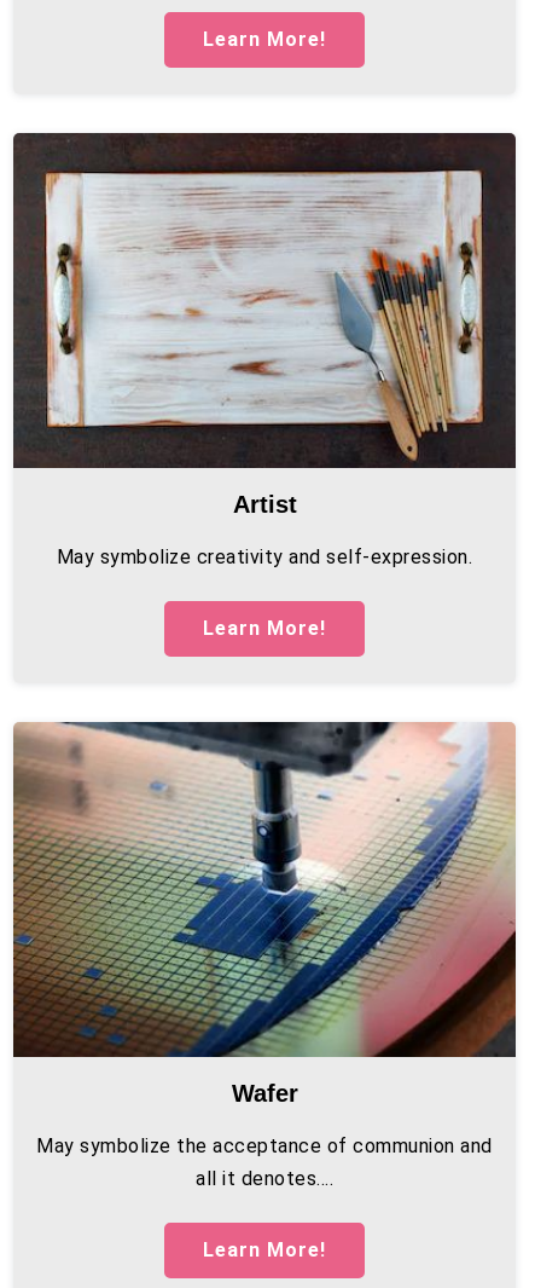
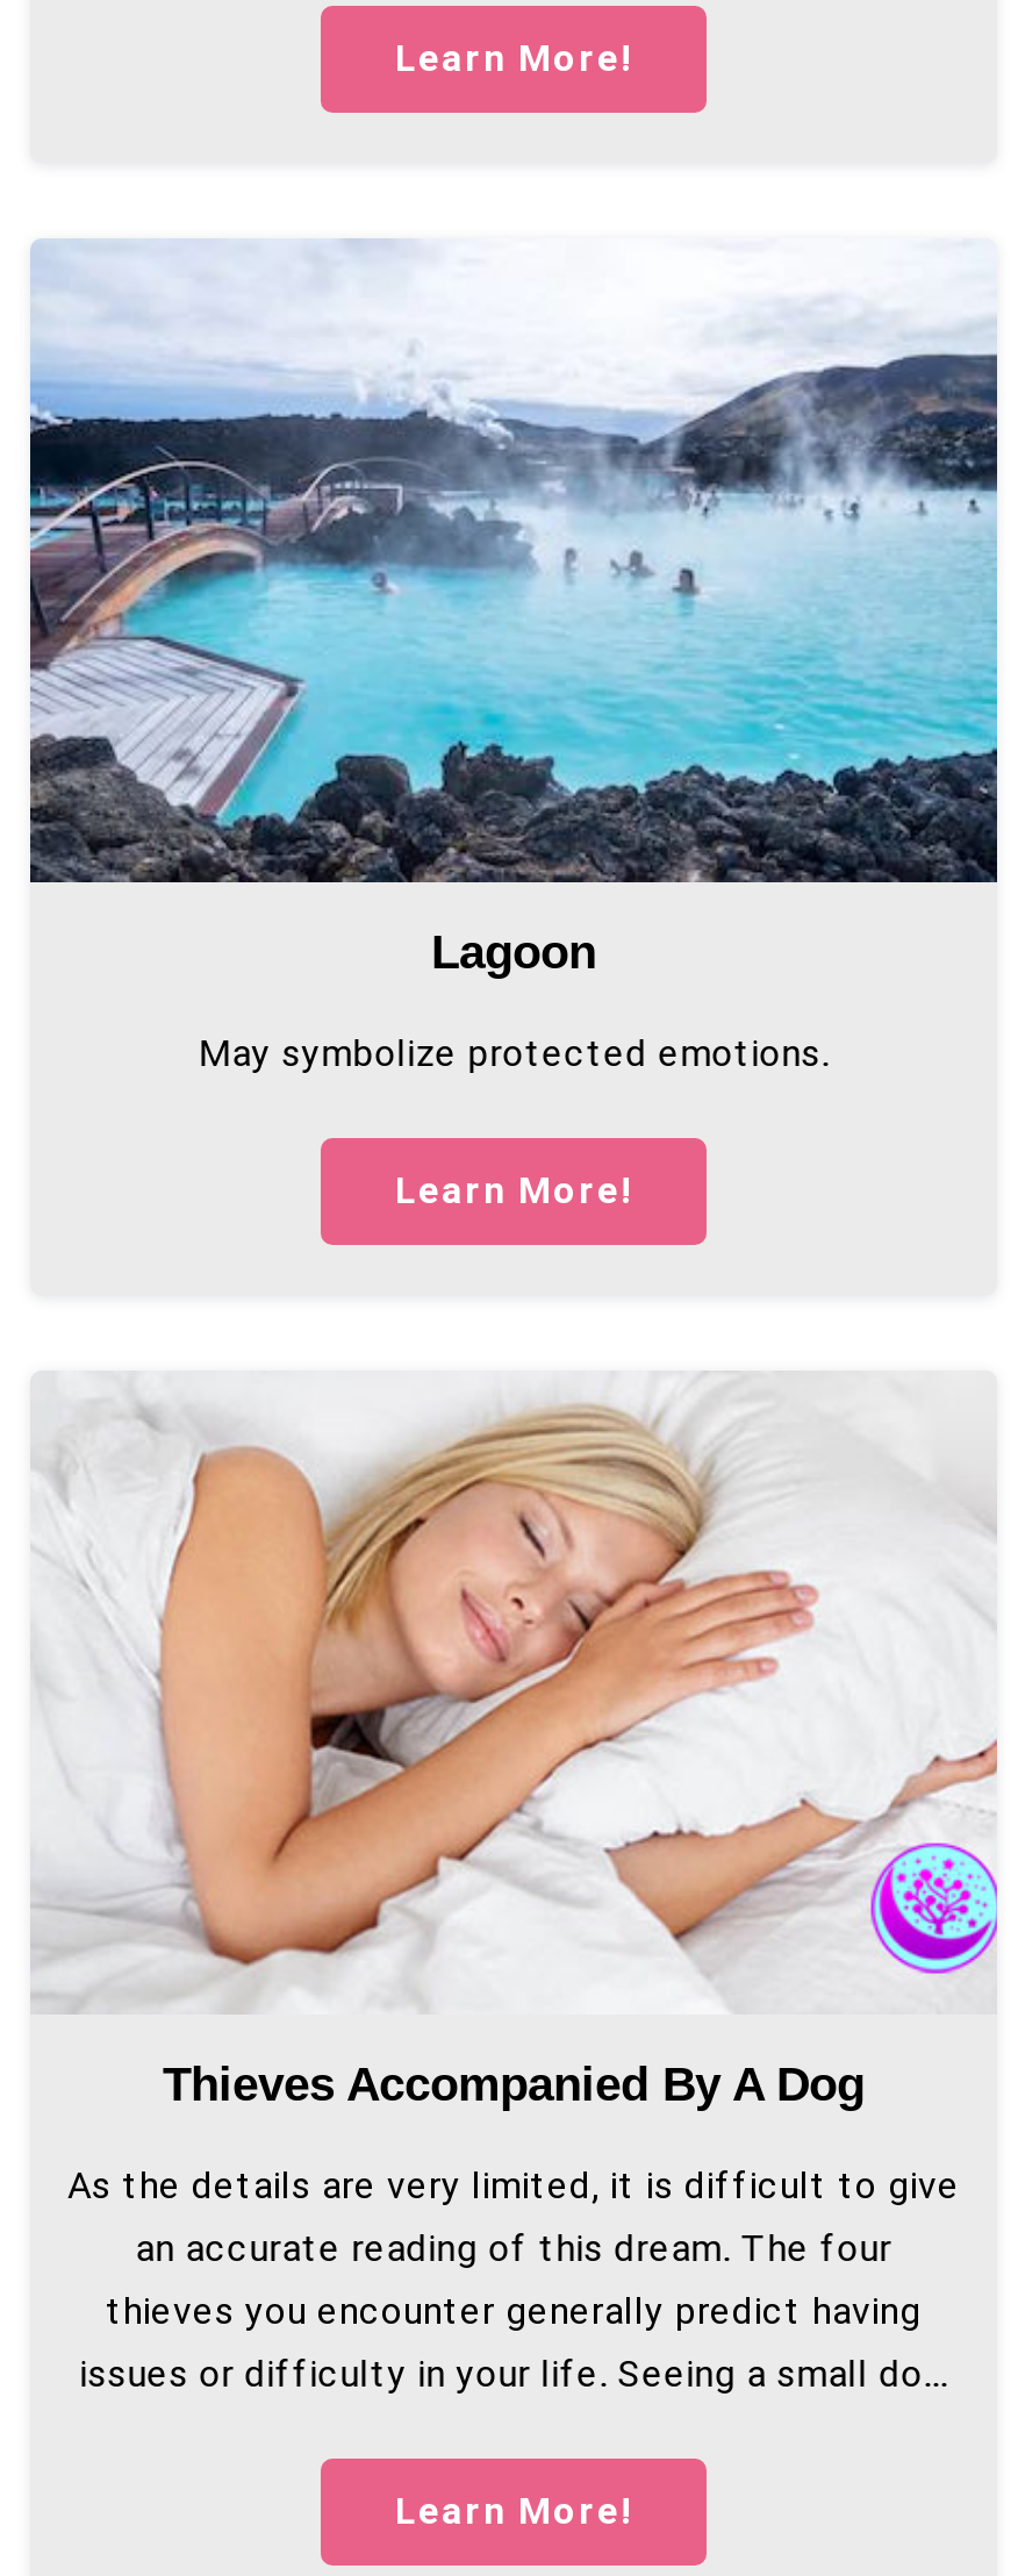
[12,132,517,518] [image] | Artist -> [28,238,999,978] [image] | Lagoon
[57,546,472,569] May symbolize creativity and self-expression. -> [198,1031,829,1076] May symbolize protected emotions.
[12,721,517,1107] [image] | Wafer -> [30,1403,999,2110] [image] | Thieves Accompanied By A Dog
[36,1135,492,1190] May symbolize the acceptance of communion and | all it denotes.... -> [67,2164,960,2396] As the details are very limited, it is difficult to give | an accurate reading of this dream. The four | thieves you encounter generally predict having | issues or difficulty in your life. Seeing a small do...

